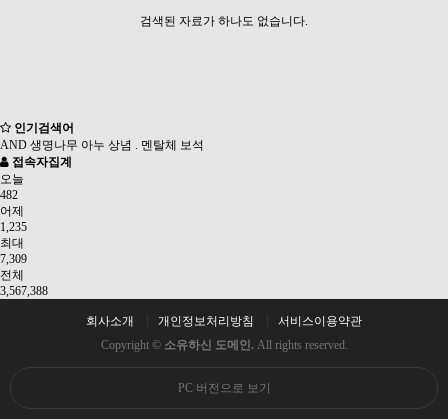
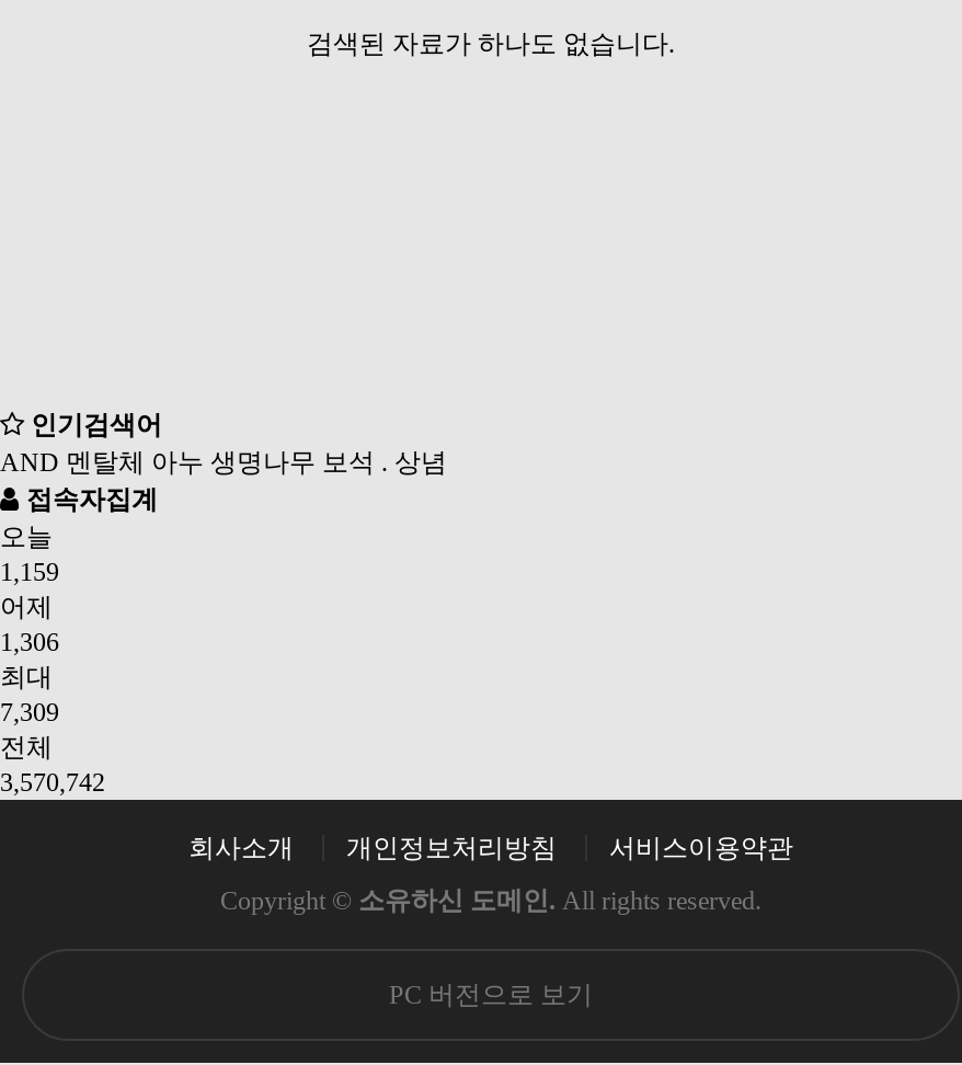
[0,138,204,152] AND 생명나무 아누 상념 . 멘탈체 보석 -> [0,447,447,478] AND 멘탈체 아누 생명나무 보석 . 상념
[0,188,18,202] 482 -> [0,557,59,587] 1,159
[0,220,27,234] 1,235 -> [0,627,59,657] 1,306
[0,284,48,298] 3,567,388 -> [0,767,105,798] 3,570,742

